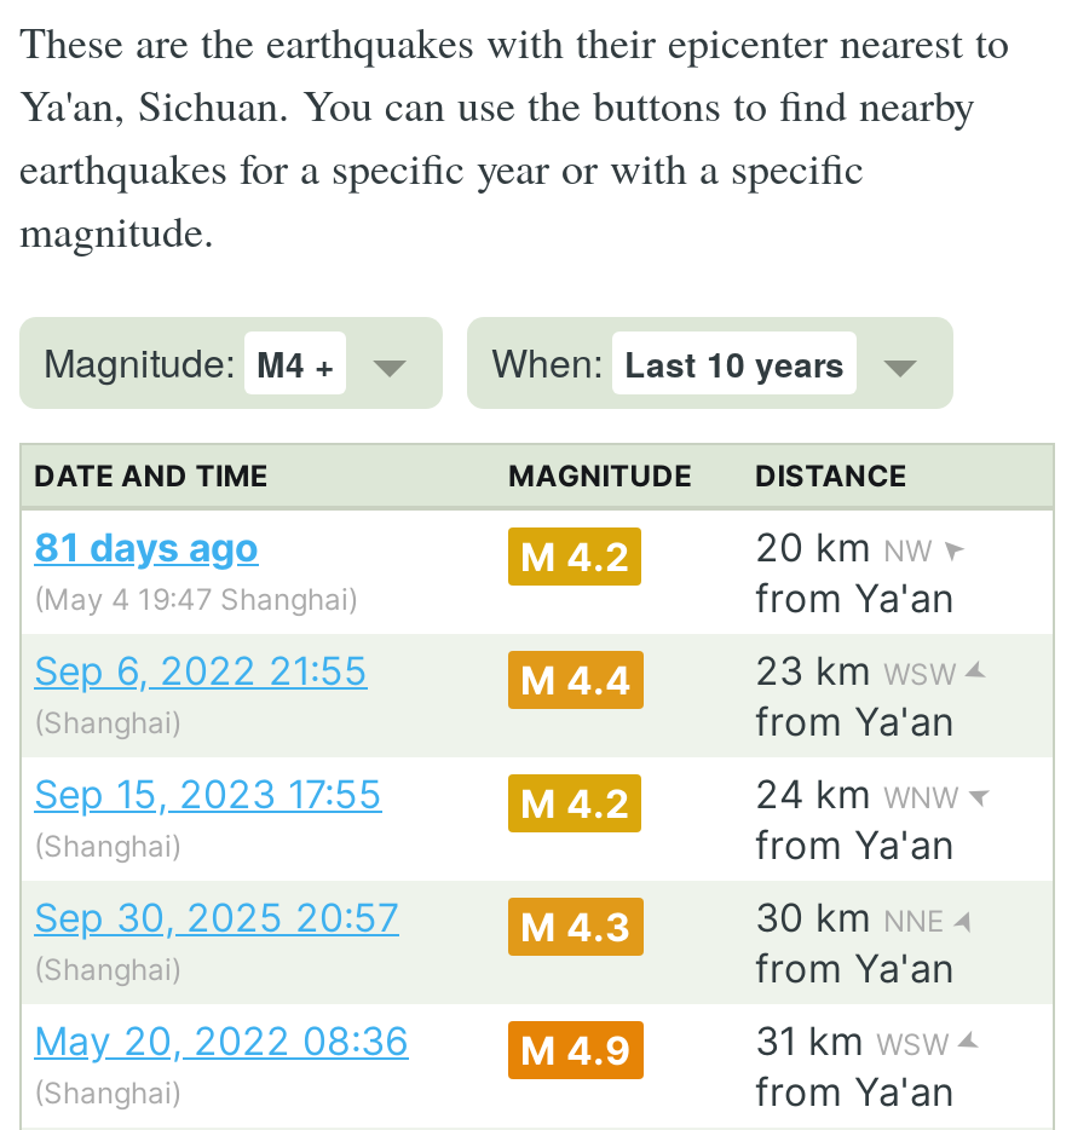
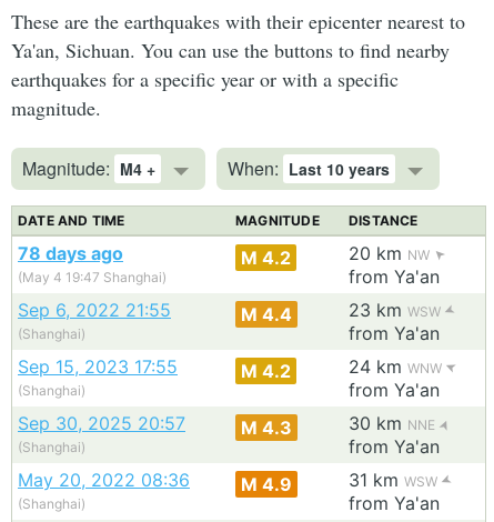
[34,523,259,572] 81 days ago -> [18,242,123,265] 78 days ago

